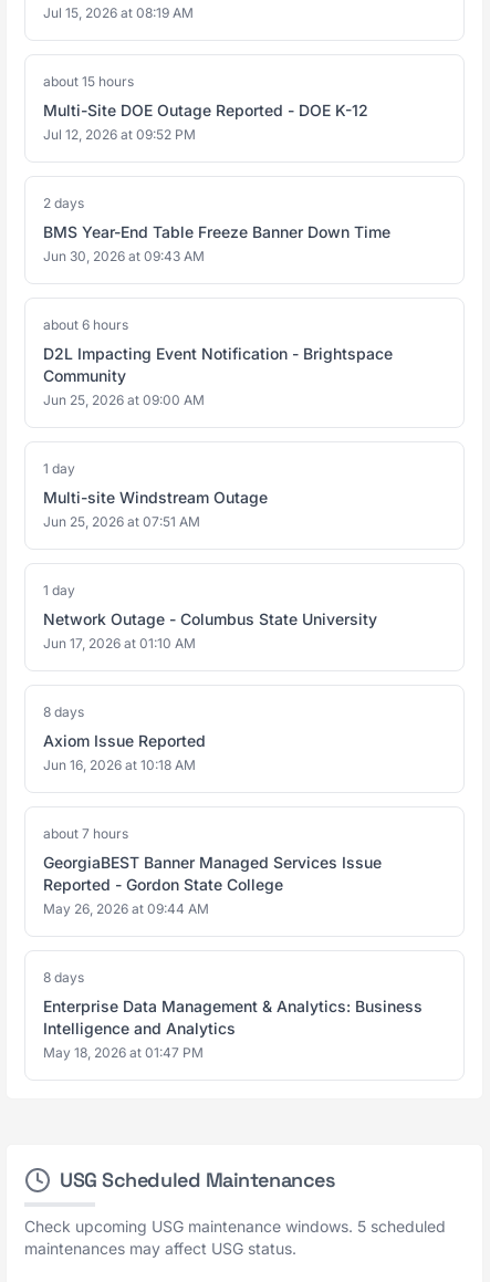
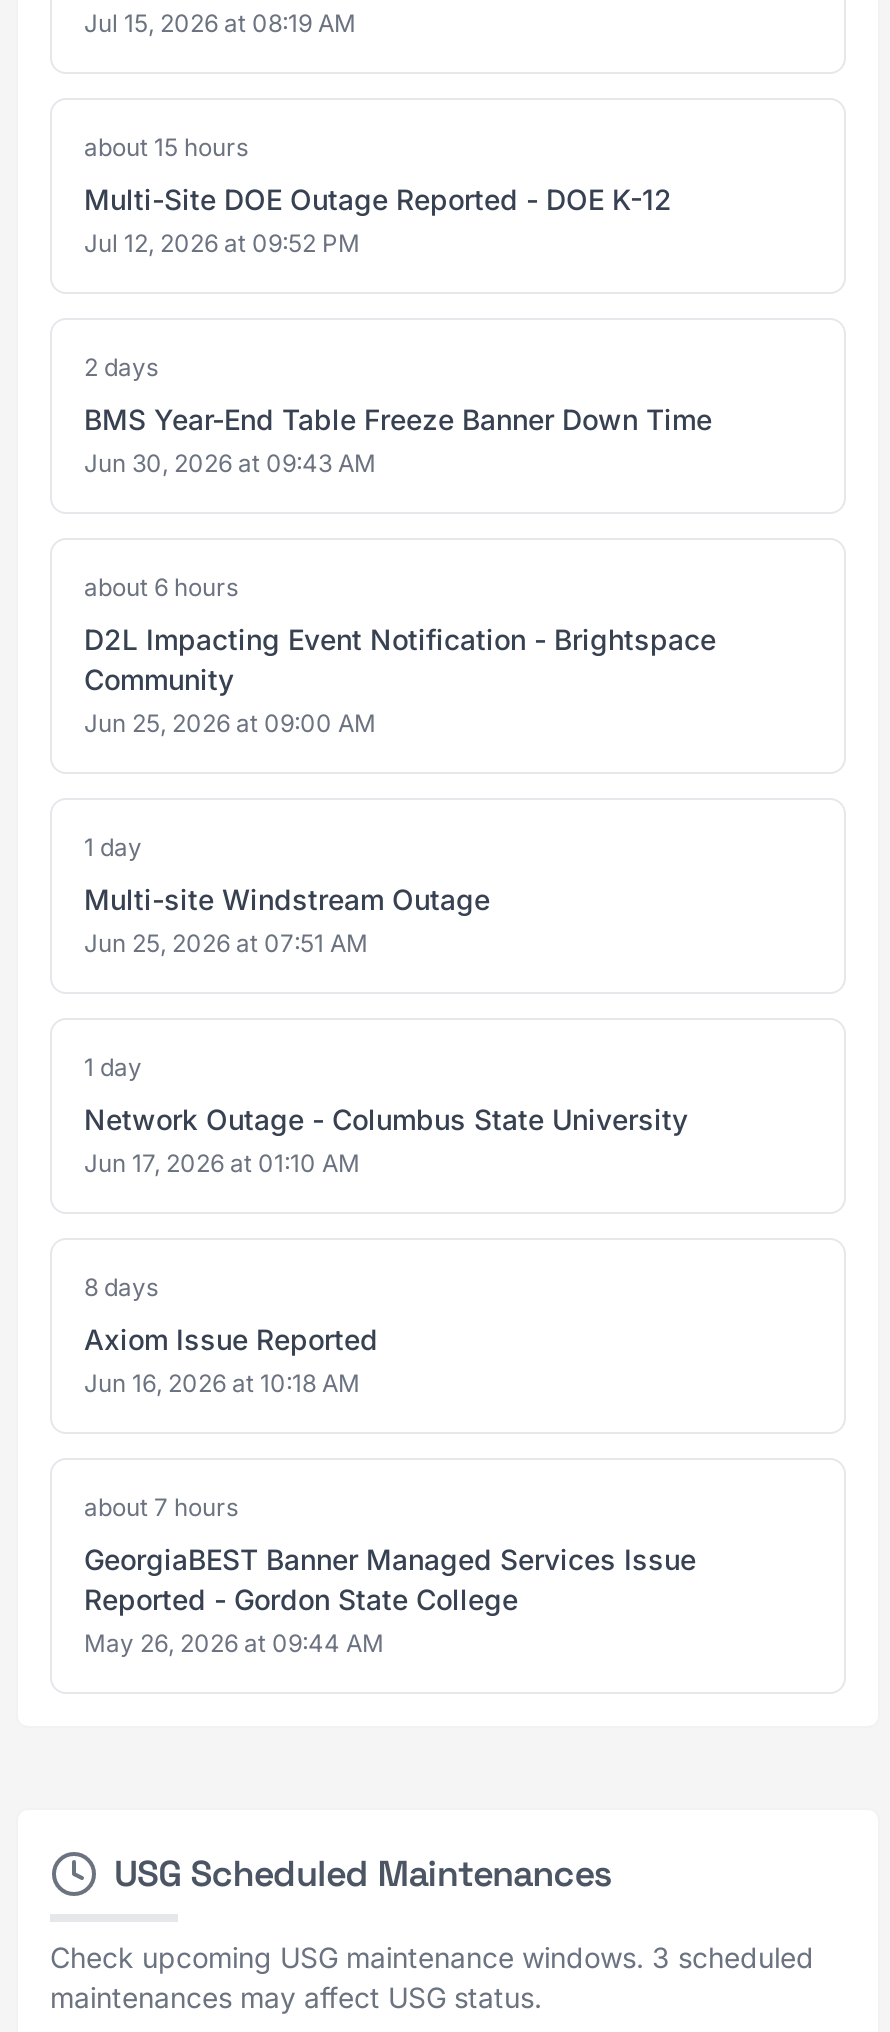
[43,969,423,1061] 8 days | Enterprise Data Management & Analytics: Business | Intelligence and Analytics | May 18, 2026 at 01:47 PM -> none
[24,1217,446,1236] Check upcoming USG maintenance windows. 5 scheduled -> [50,1940,814,1974] Check upcoming USG maintenance windows. 3 scheduled

